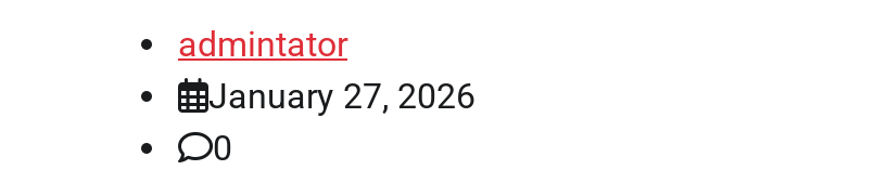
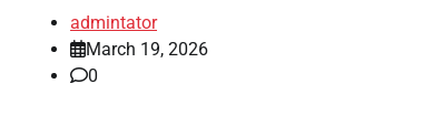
[208,75,475,116] January 27, 2026 -> [86,39,208,60] March 19, 2026

